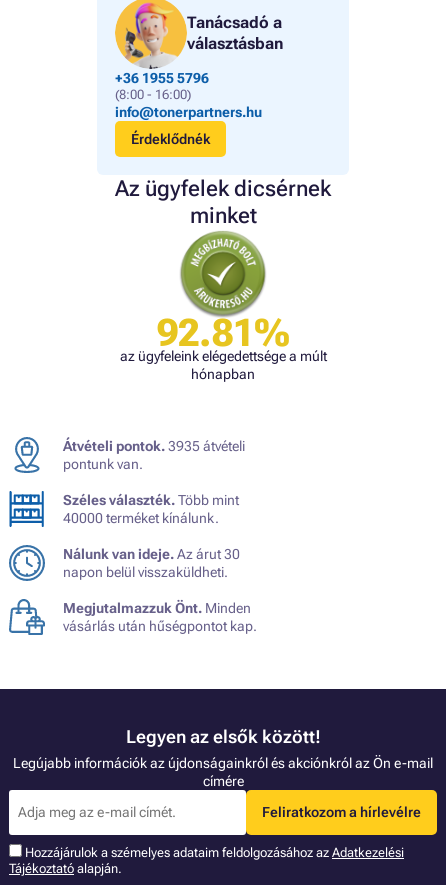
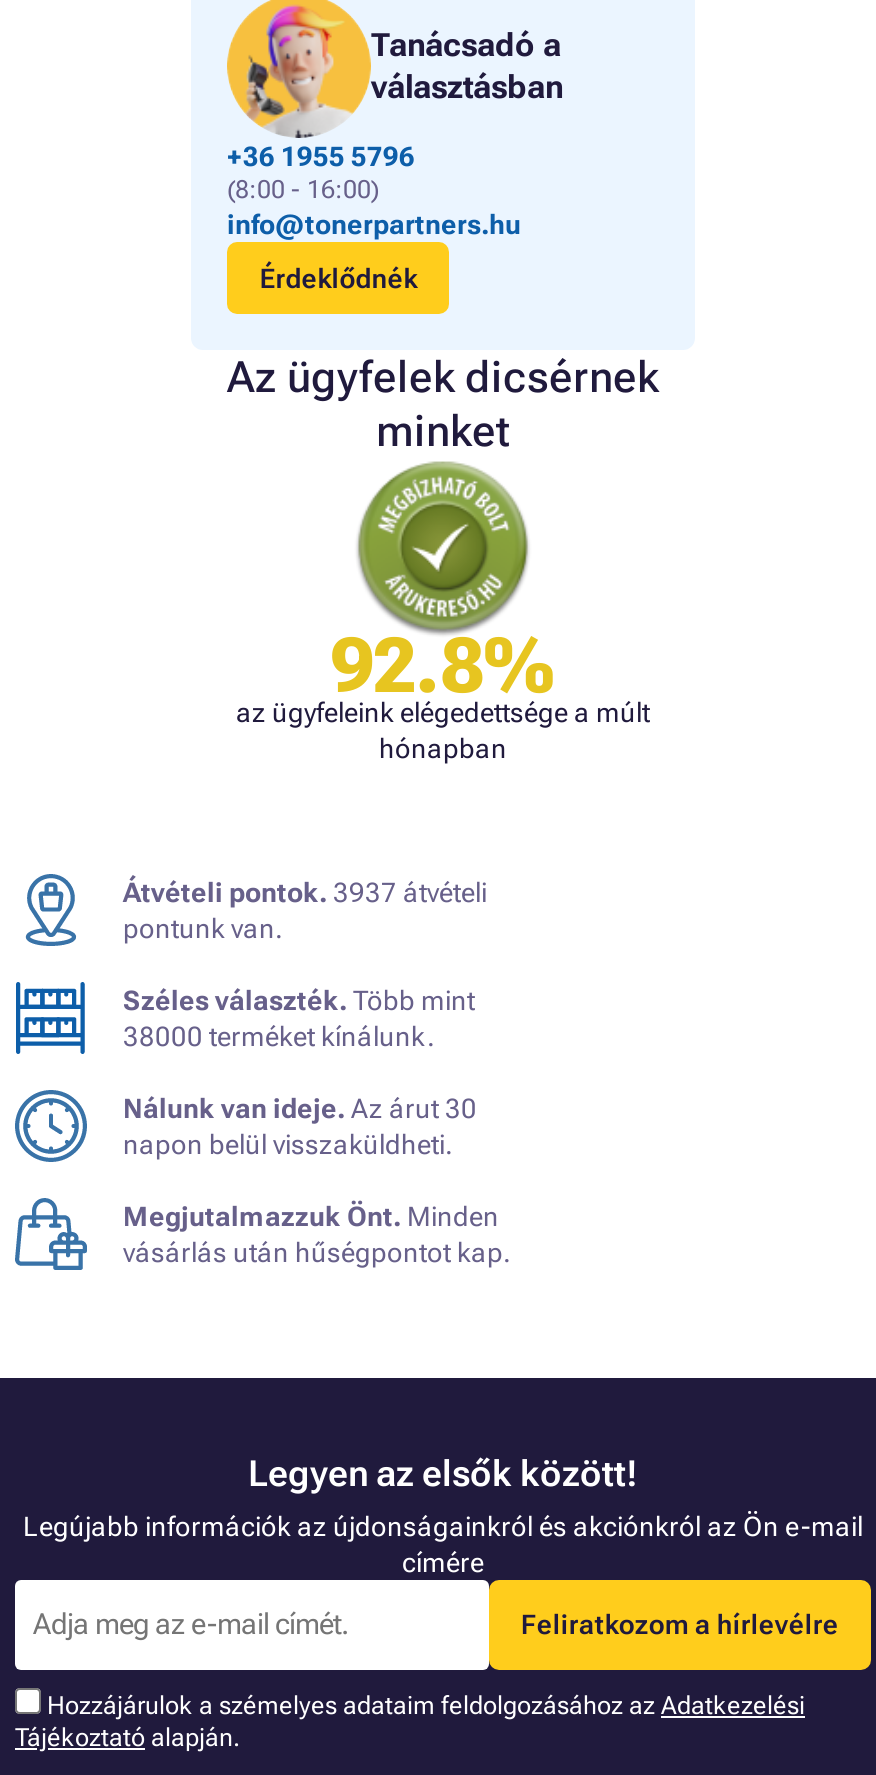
[156,311,289,355] 92.81% -> [331,623,555,711] 92.8%
[63,438,245,454] Átvételi pontok. 3935 átvételi -> [123,877,487,909] Átvételi pontok. 3937 átvételi
[63,510,219,526] 40000 terméket kínálunk. -> [123,1021,435,1053] 38000 terméket kínálunk.

